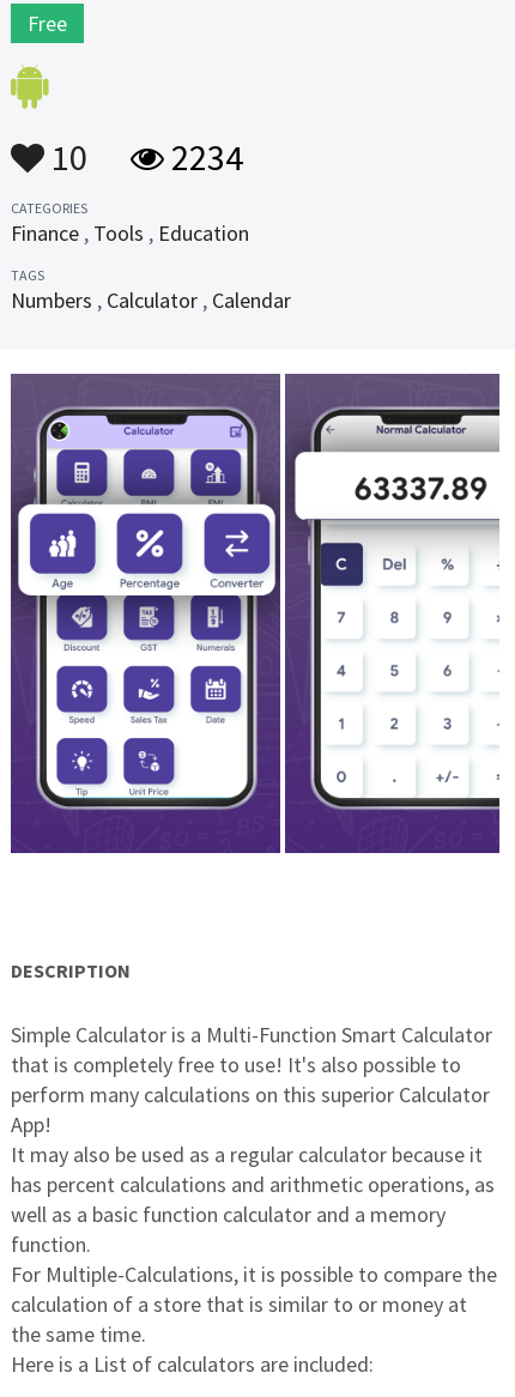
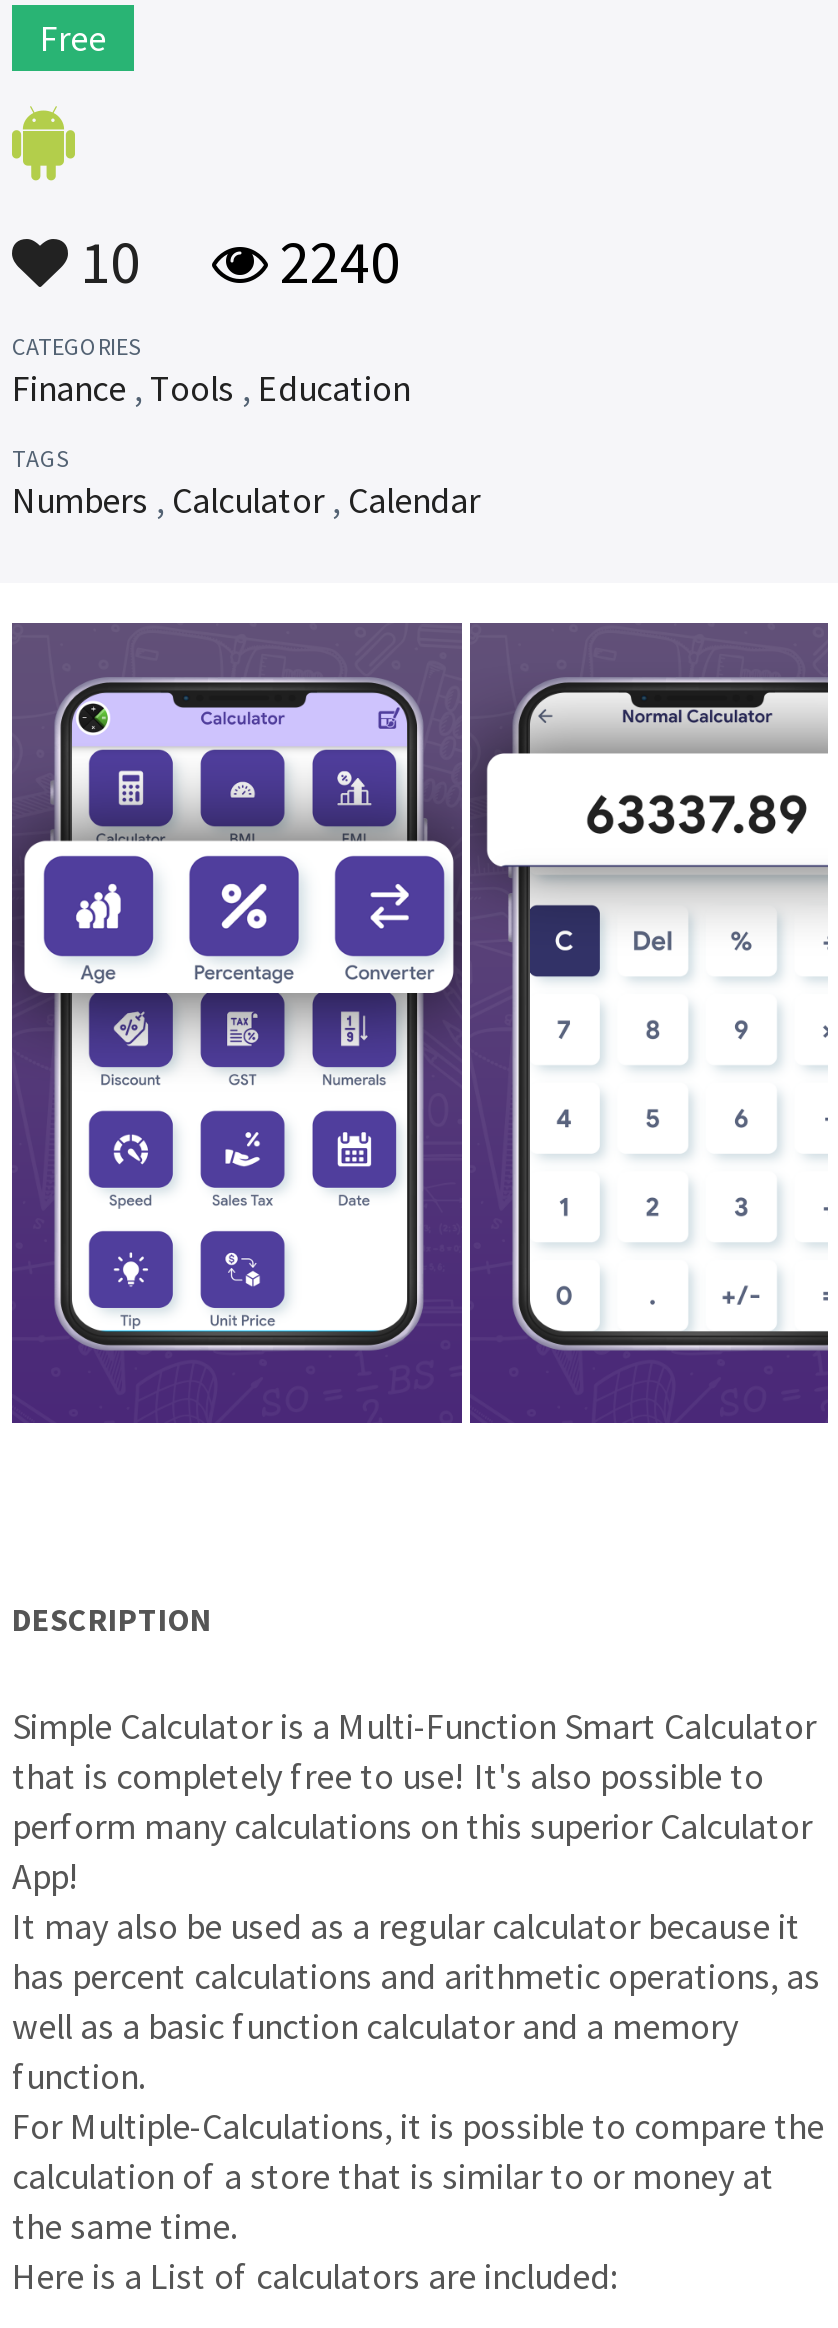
[44,134,243,179] 10 2234 -> [68,223,400,299] 10 2240

